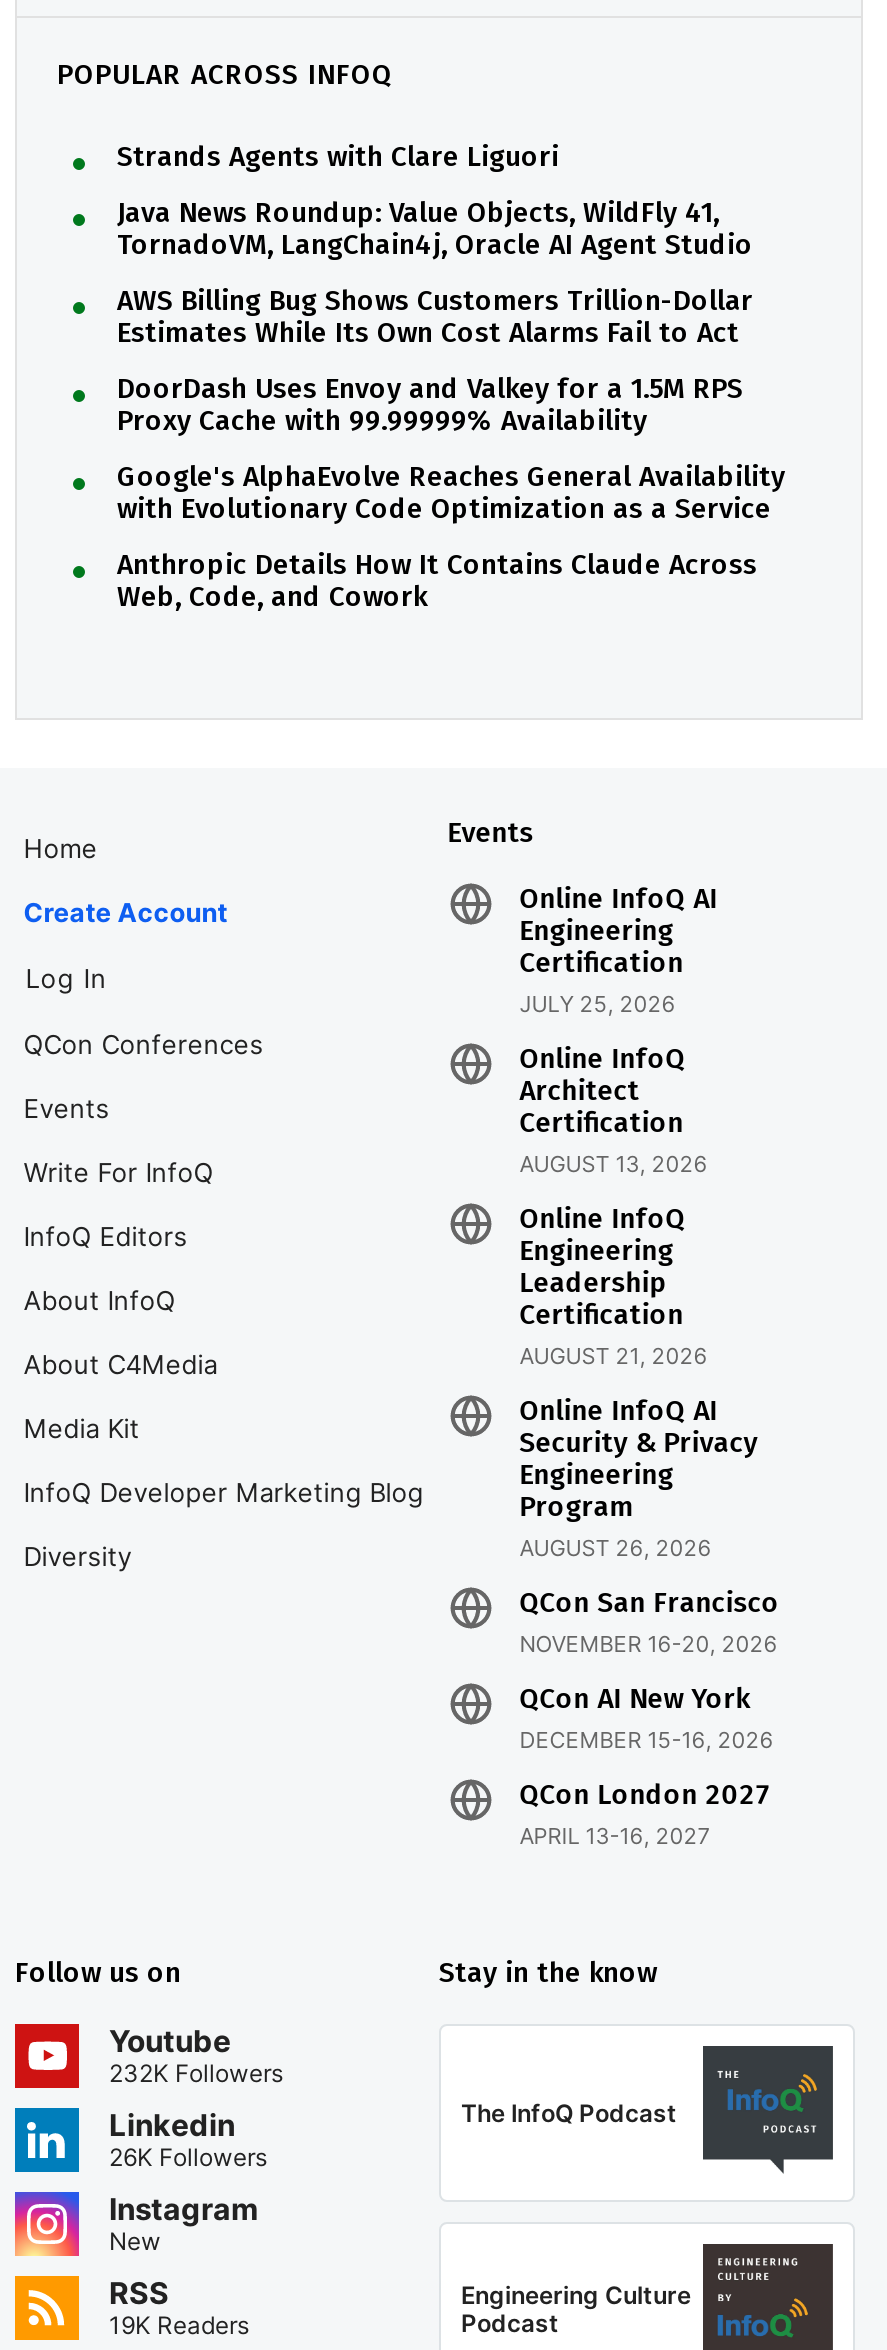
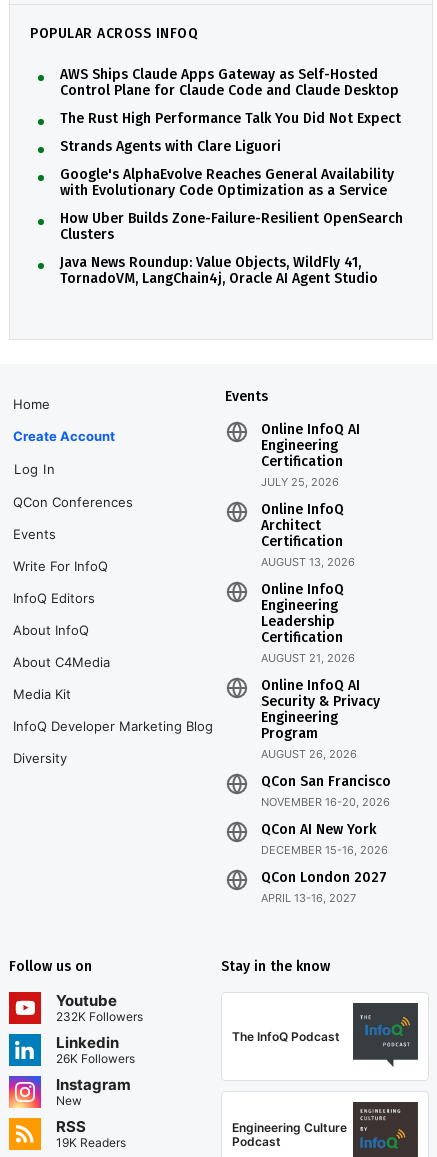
none -> [60,66,401,127] AWS Ships Claude Apps Gateway as Self-Hosted | Control Plane for Claude Code and Claude Desktop | The Rust High Performance Talk You Did Not Expect
moved [117,140,559,174] -> [60,138,281,155]: Strands Agents with Clare Liguori
moved [117,196,753,262] -> [60,254,378,287]: Java News Roundup: Value Objects, WildFly 41, | TornadoVM, LangChain4j, Oracle AI Agent Studio
[117,284,753,438] AWS Billing Bug Shows Customers Trillion-Dollar | Estimates While Its Own Cost Alarms Fail to Act | DoorDash Uses Envoy and Valkey for a 1.5M RPS | Proxy Cache with 99.99999% Availability -> none
moved [117,460,785,526] -> [60,166,394,199]: Google's AlphaEvolve Reaches General Availability | with Evolutionary Code Optimization as a Service
[117,548,757,614] Anthropic Details How It Contains Claude Across | Web, Code, and Cowork -> [60,210,403,243] How Uber Builds Zone-Failure-Resilient OpenSearch | Clusters

